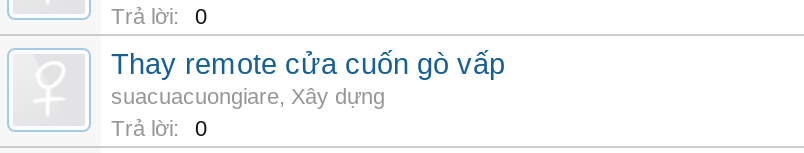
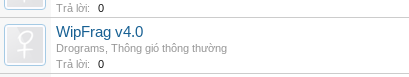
[111,48,505,108] Thay remote cửa cuốn gò vấp | suacuacuongiare, Xây dựng -> [56,24,227,54] WipFrag v4.0 | Drograms, Thông gió thông thường

